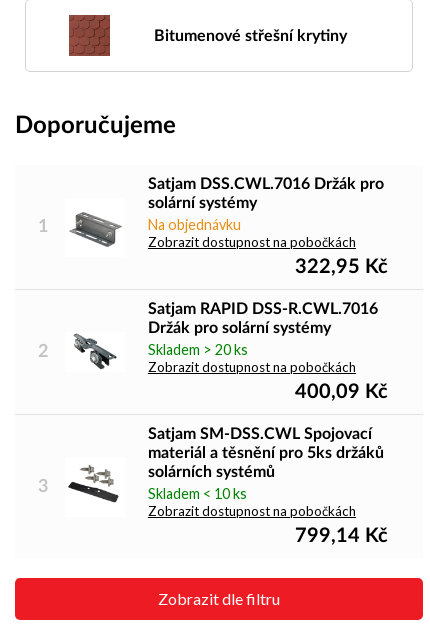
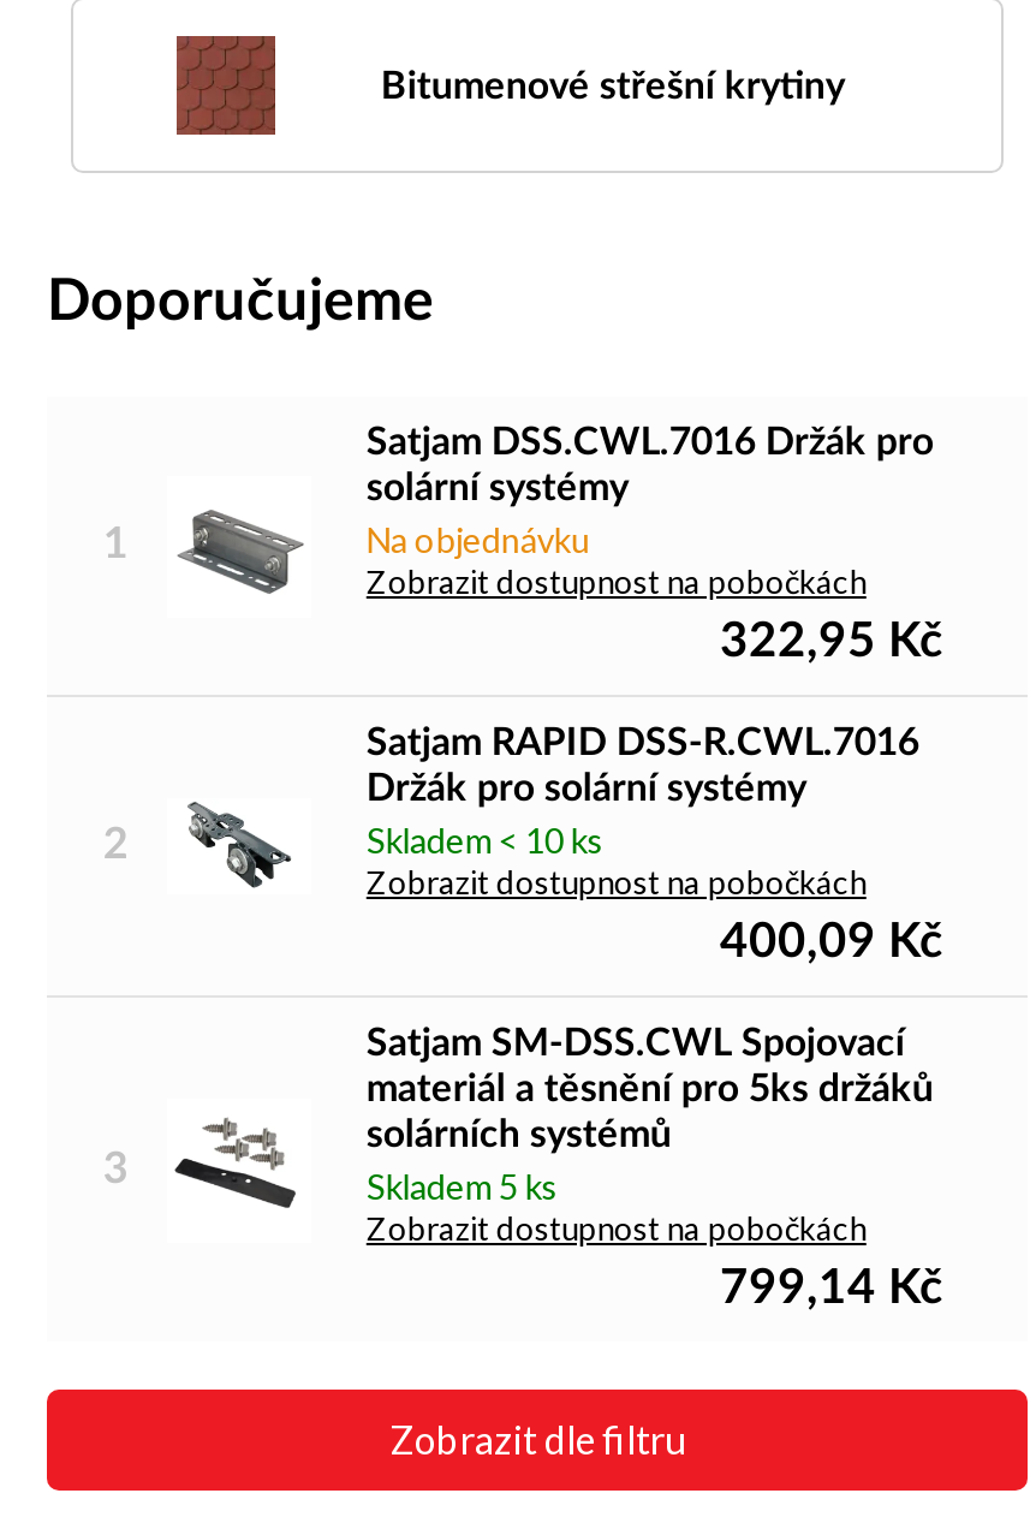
[148,341,248,358] Skladem > 20 ks -> [366,821,604,861] Skladem < 10 ks
[148,485,247,502] Skladem < 10 ks -> [366,1167,559,1208] Skladem 5 ks

